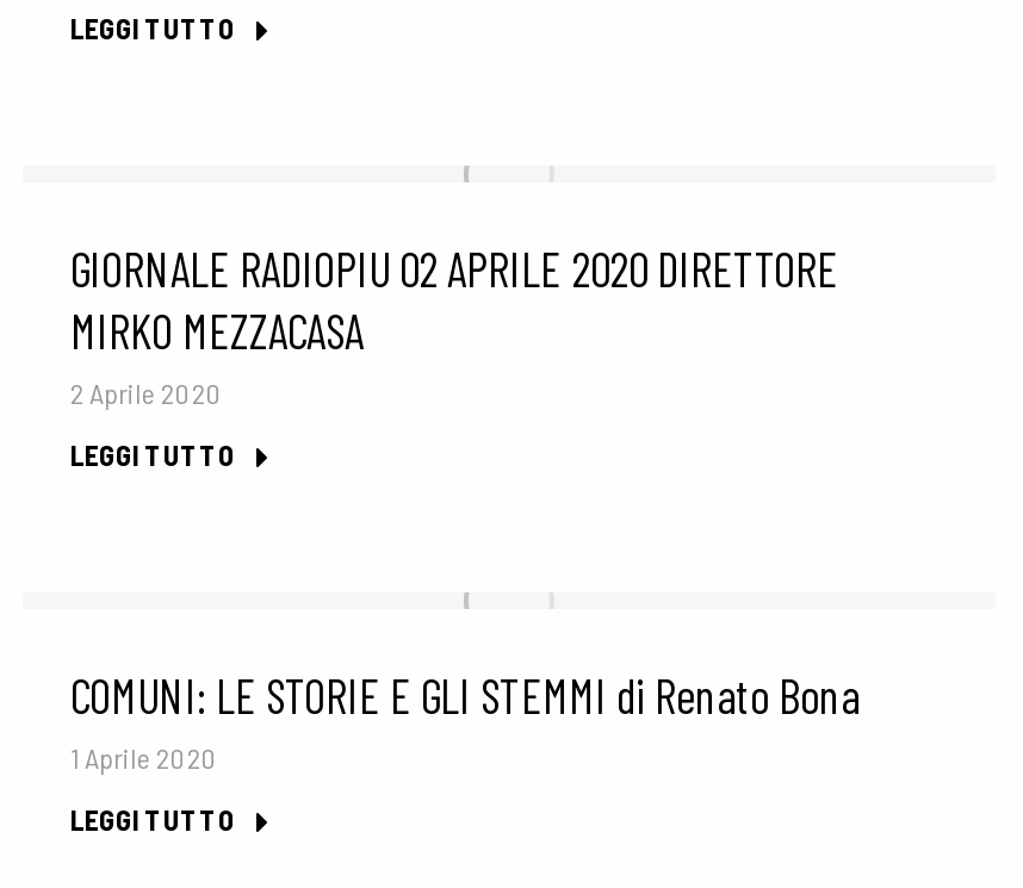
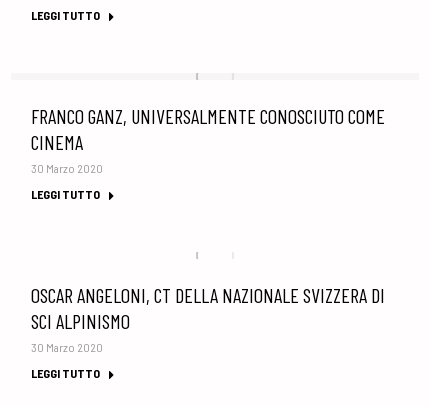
[70,241,838,411] GIORNALE RADIOPIU 02 APRILE 2020 DIRETTORE | MIRKO MEZZACASA | 2 Aprile 2020 -> [31,104,385,175] FRANCO GANZ, UNIVERSALMENTE CONOSCIUTO COME | CINEMA | 30 Marzo 2020
[70,668,860,775] COMUNI: LE STORIE E GLI STEMMI di Renato Bona | 1 Aprile 2020 -> [31,283,385,354] OSCAR ANGELONI, CT DELLA NAZIONALE SVIZZERA DI | SCI ALPINISMO | 30 Marzo 2020

